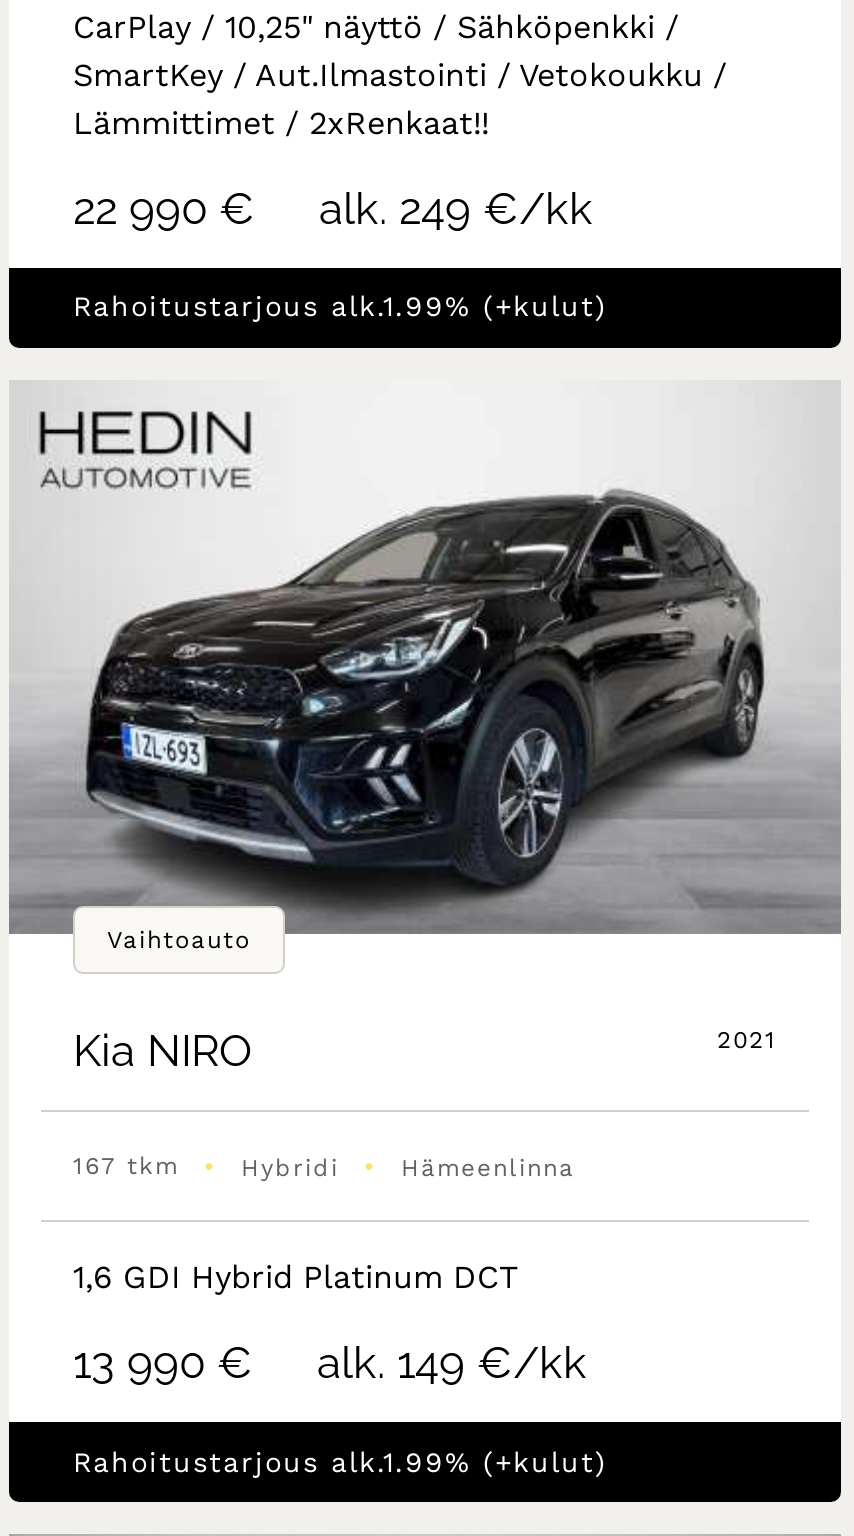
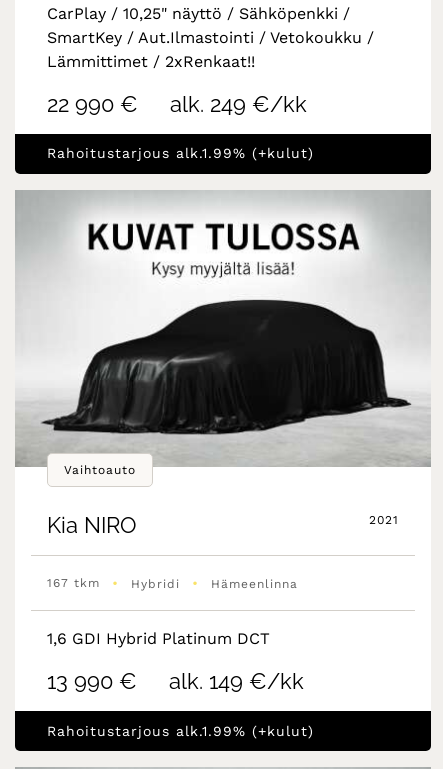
[9,382,841,934] [image] -> [16,190,430,466] [image]

